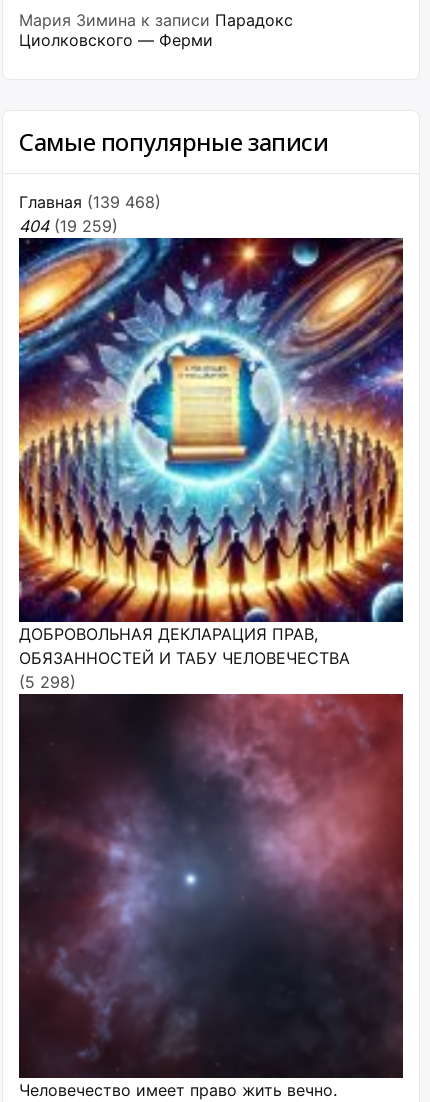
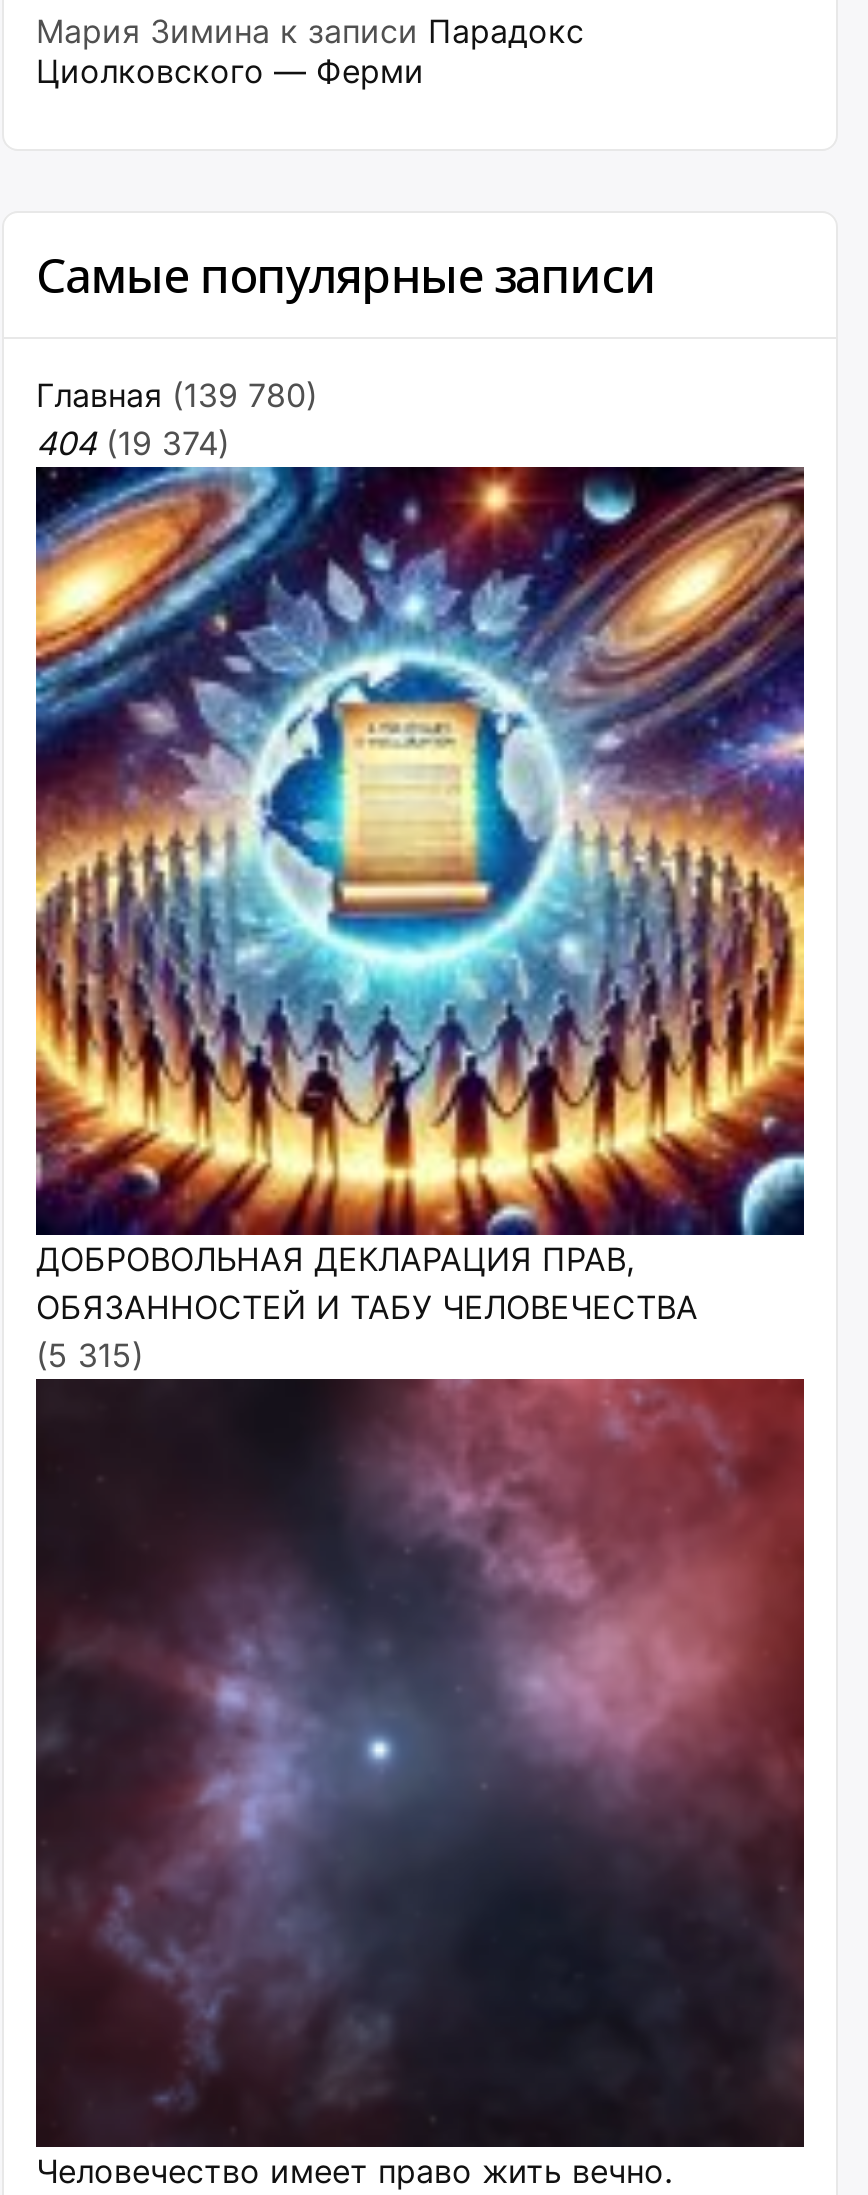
[19,192,161,212] Главная (139 468) -> [36,374,318,414] Главная (139 780)
[19,216,118,236] 404 (19 259) -> [36,422,230,462] 404 (19 374)
[19,672,76,692] (5 298) -> [36,1334,144,1374] (5 315)

